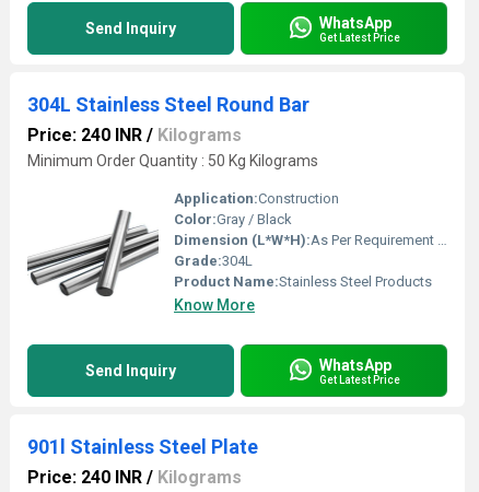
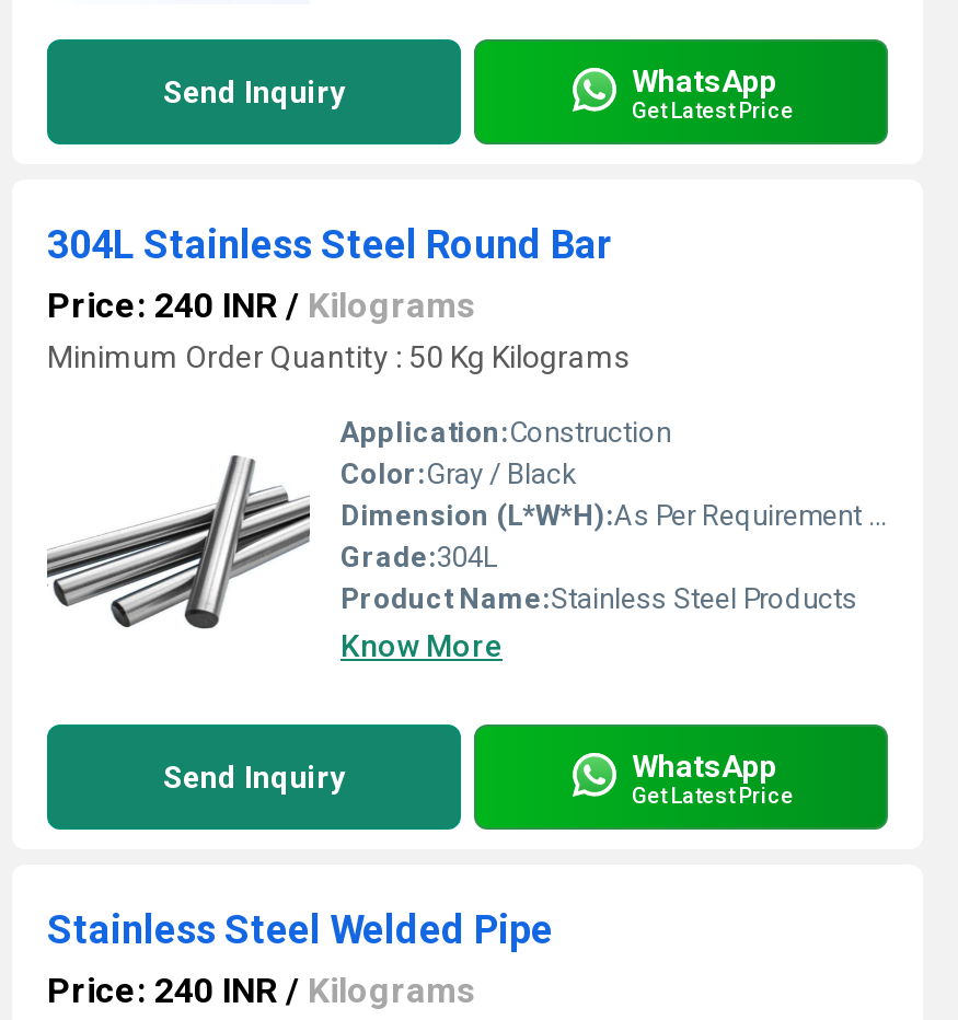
[27,435,258,458] 901l Stainless Steel Plate -> [47,906,553,952] Stainless Steel Welded Pipe

